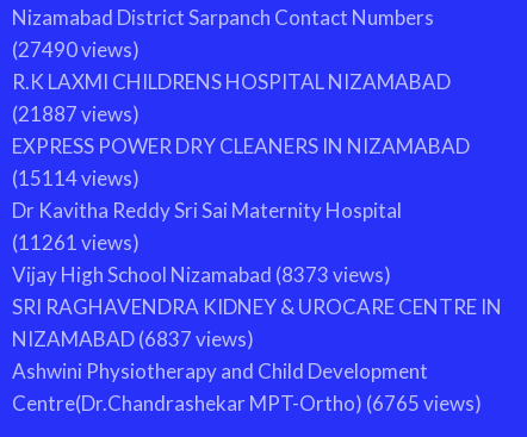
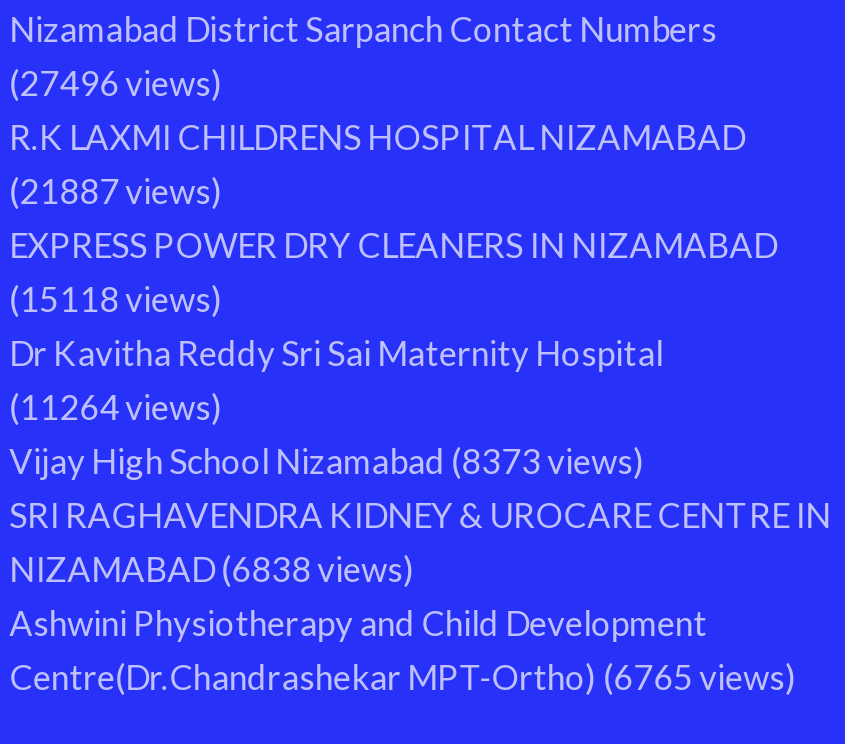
[11,38,139,63] (27490 views) -> [9,63,223,105] (27496 views)
[11,166,139,191] (15114 views) -> [9,279,223,321] (15118 views)
[11,230,139,255] (11261 views) -> [9,387,223,429] (11264 views)
[11,327,253,352] NIZAMABAD (6837 views) -> [9,549,415,591] NIZAMABAD (6838 views)

